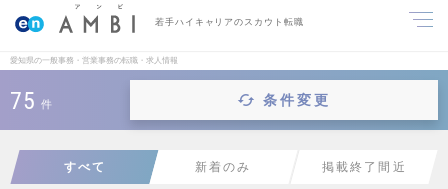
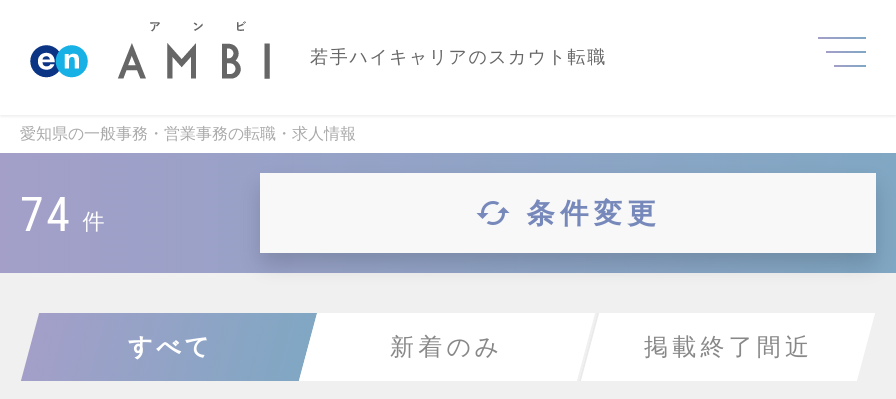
[10,87,53,115] 75 件 -> [20,187,107,243] 74 件

